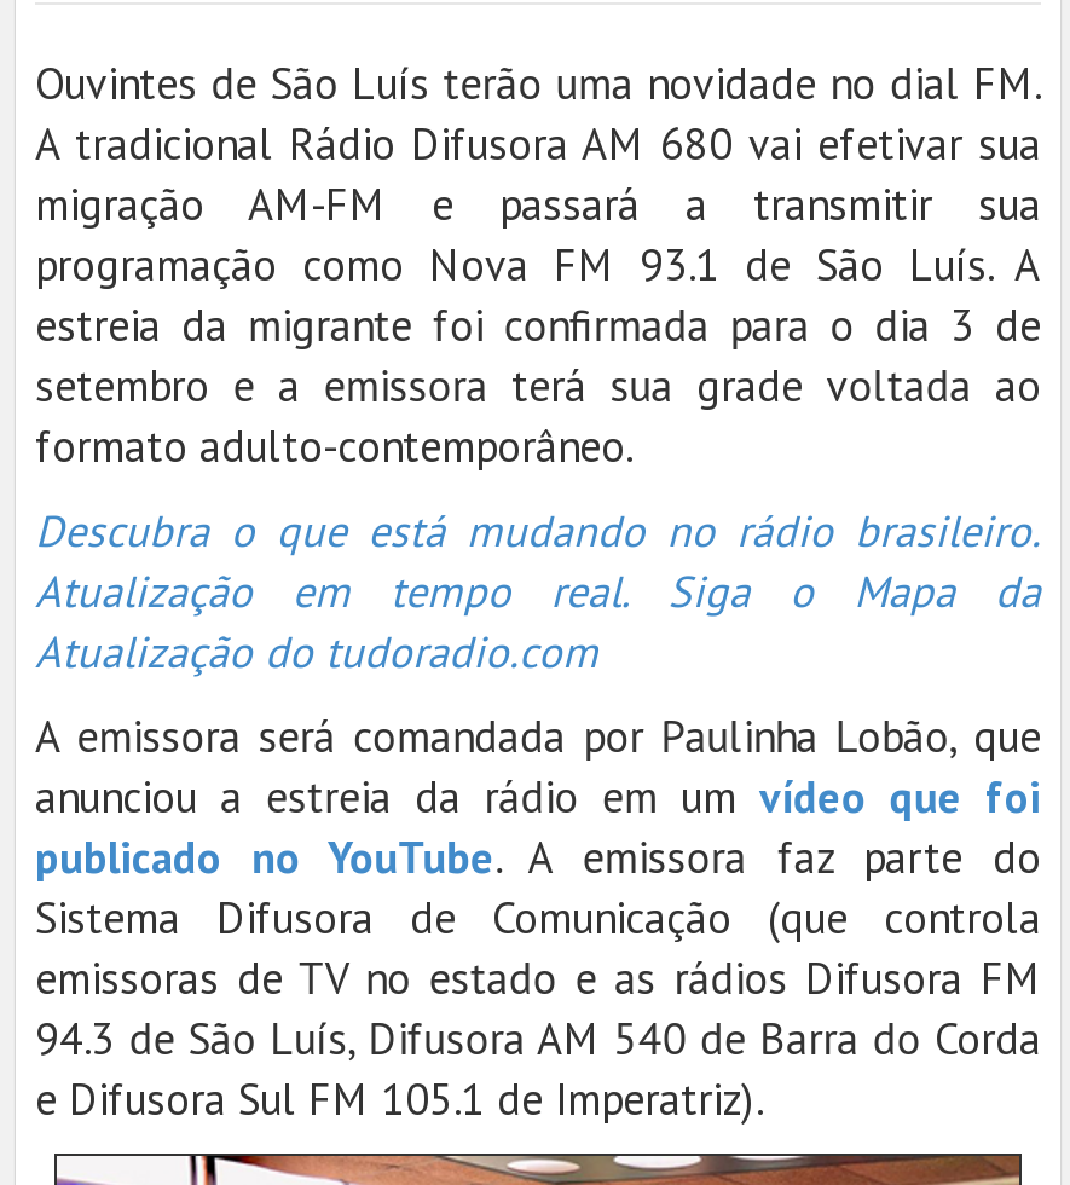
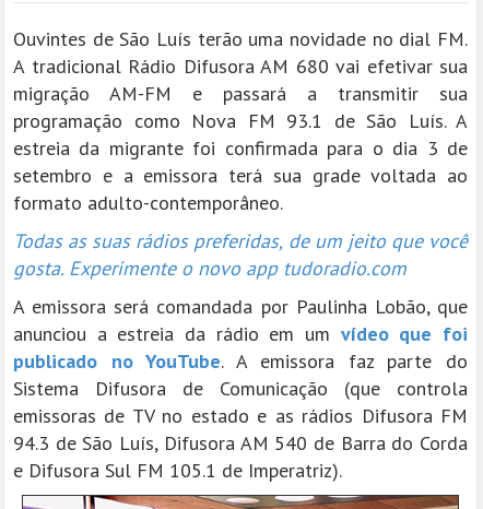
[35,503,1041,680] Descubra o que está mudando no rádio brasileiro. | Atualização em tempo real. Siga o Mapa da | Atualização do tudoradio.com -> [13,228,468,281] Todas as suas rádios preferidas, de um jeito que você | gosta. Experimente o novo app tudoradio.com

